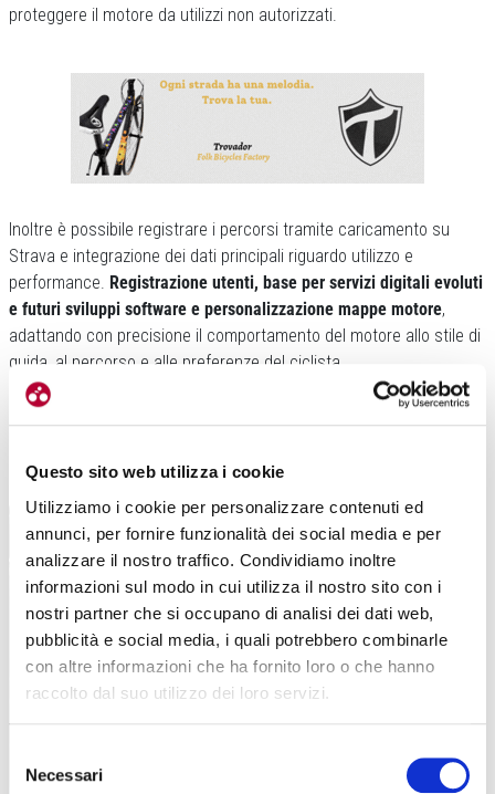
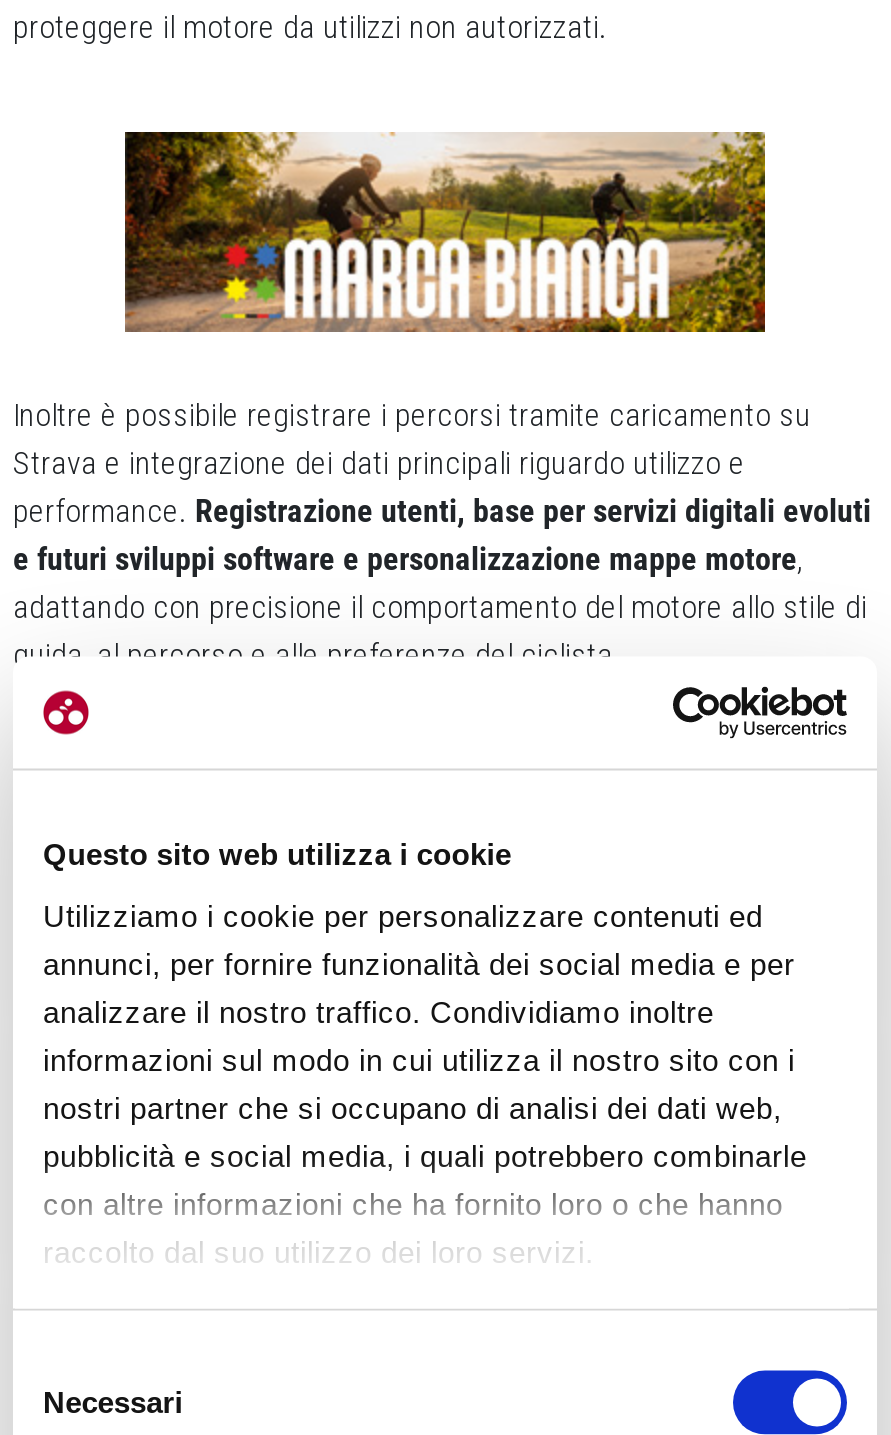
[71,73,424,184] [image] -> [123,130,767,334] [image]

